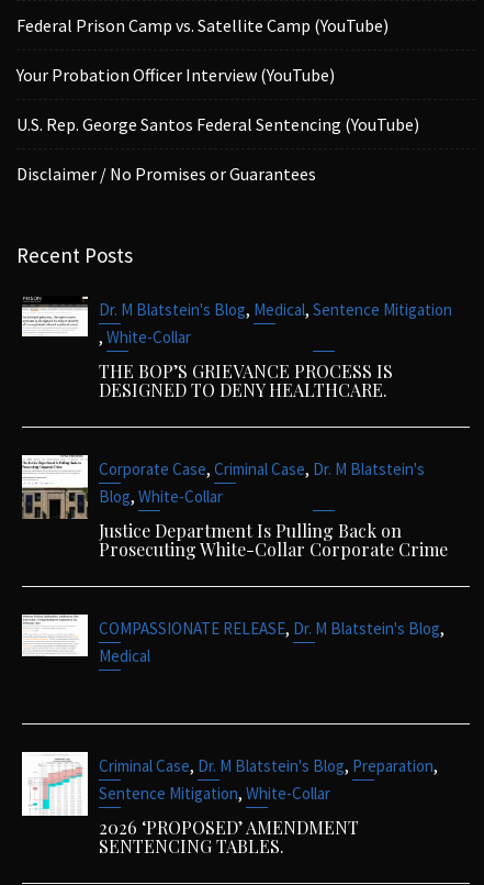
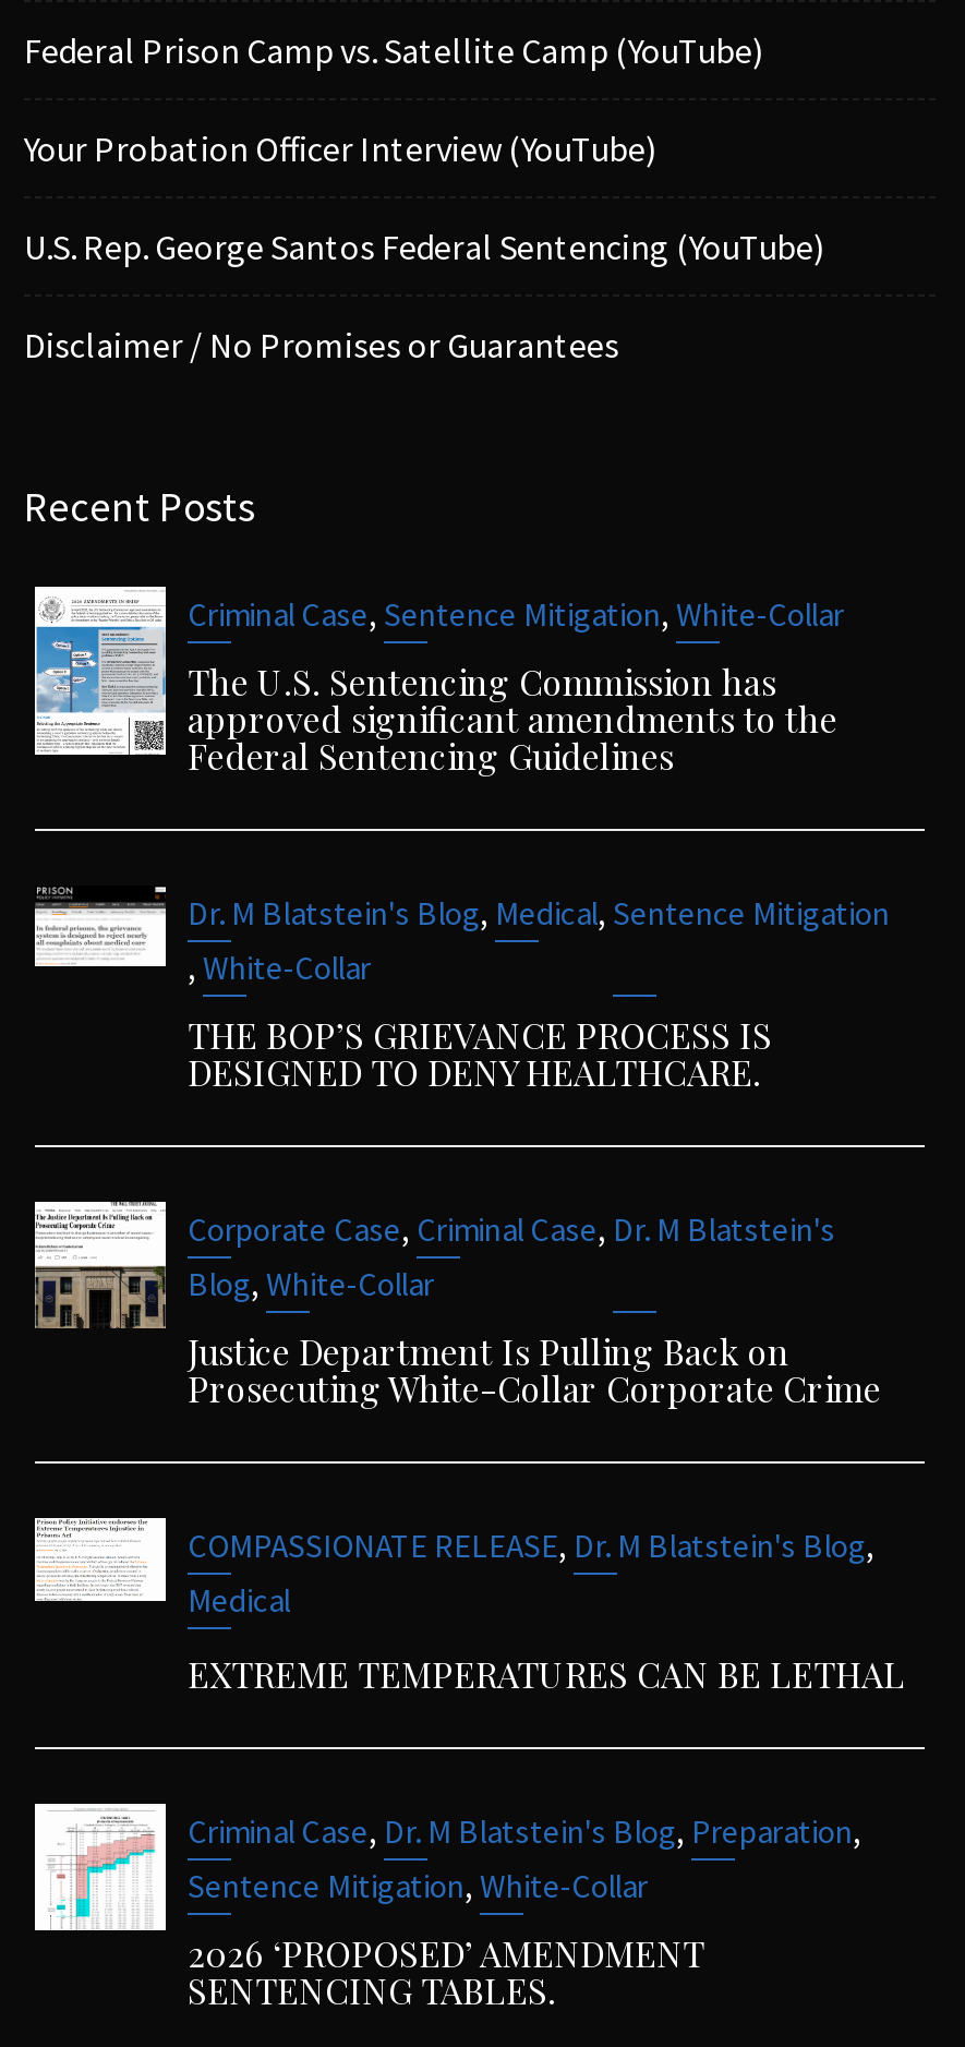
none -> [33,585,844,778] [image] | Criminal Case, Sentence Mitigation, White-Collar | The U.S. Sentencing Commission has | approved significant amendments to the | Federal Sentencing Guidelines
none -> [188,1650,905,1696] EXTREME TEMPERATURES CAN BE LETHAL

